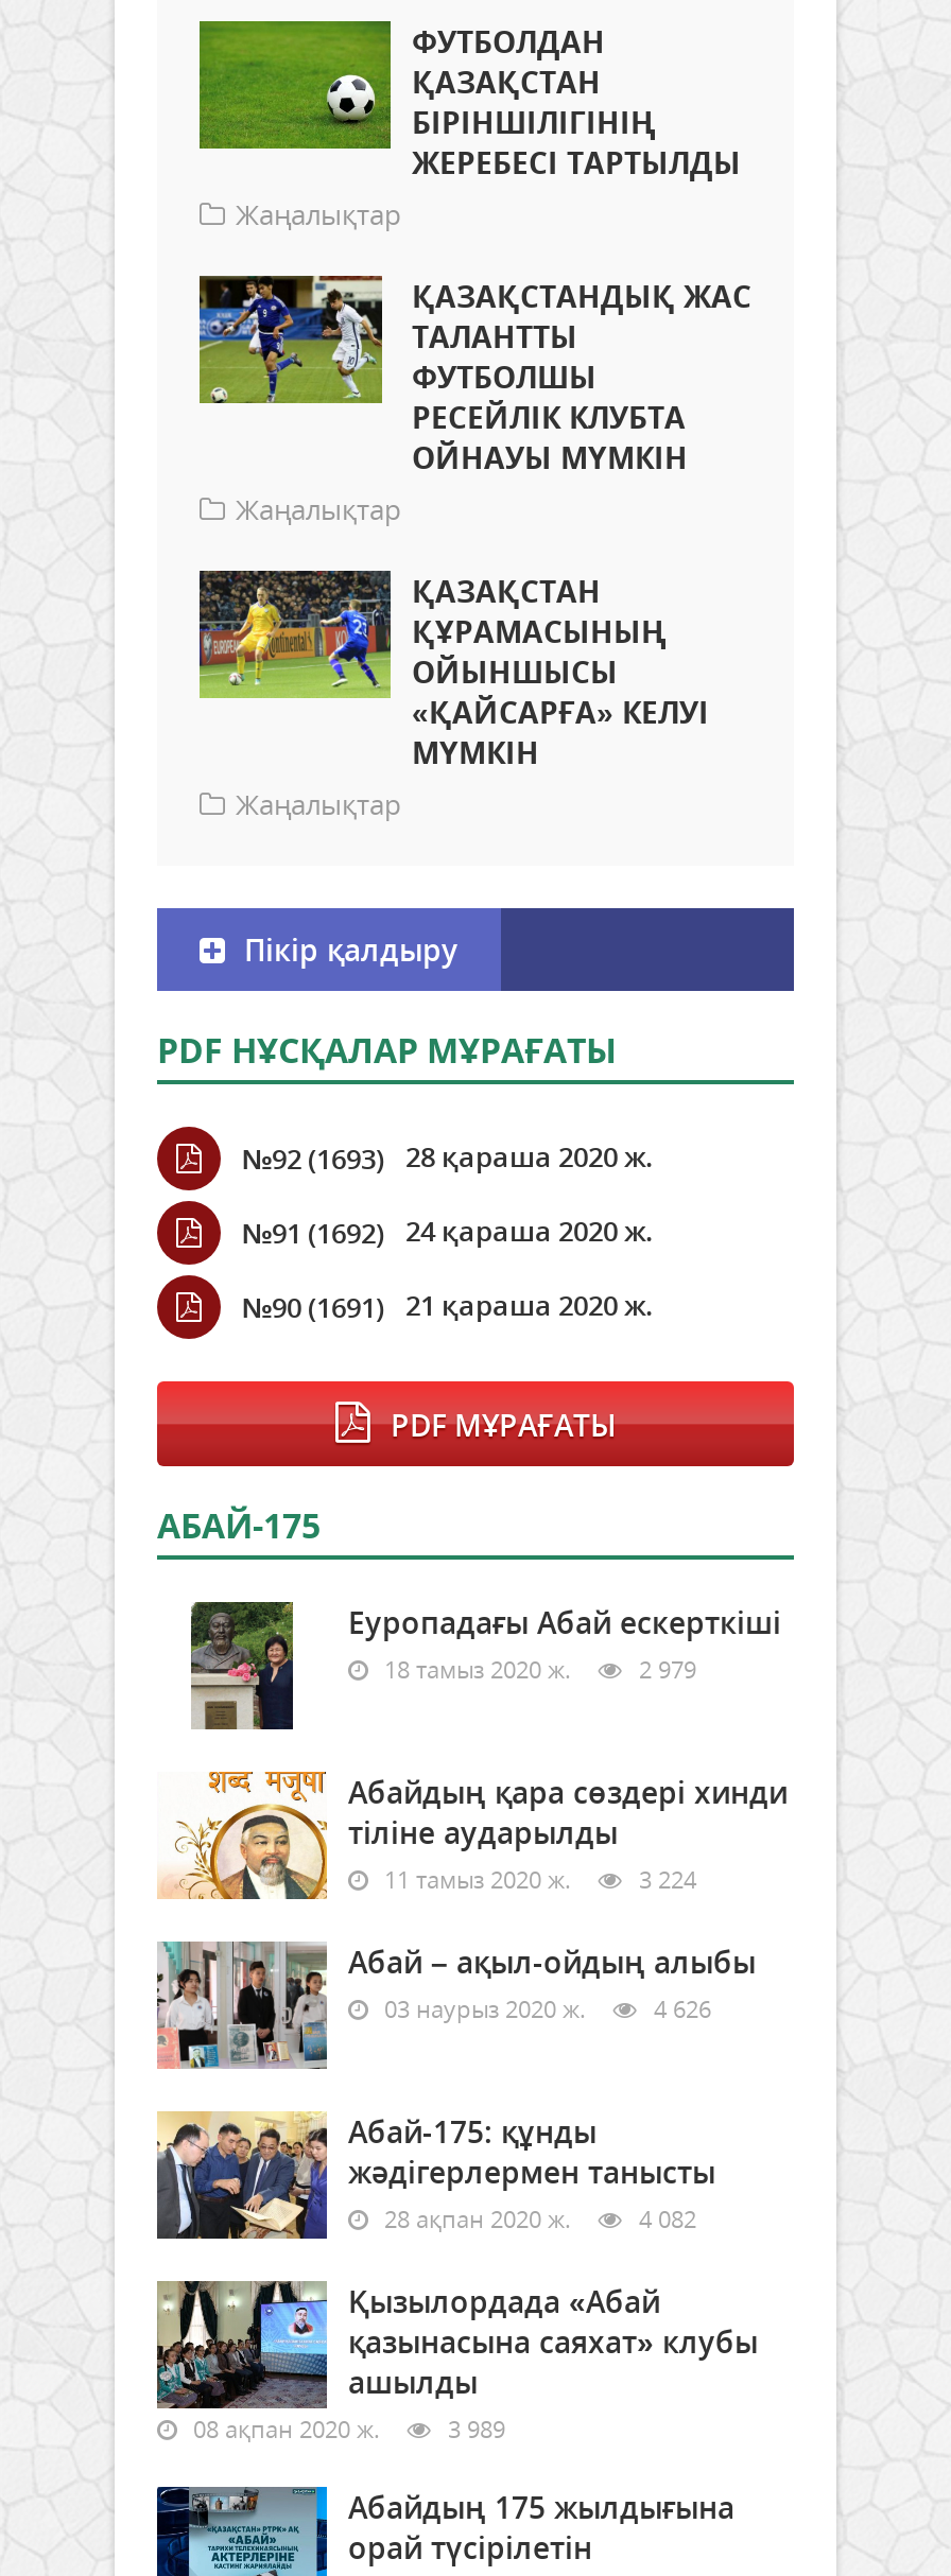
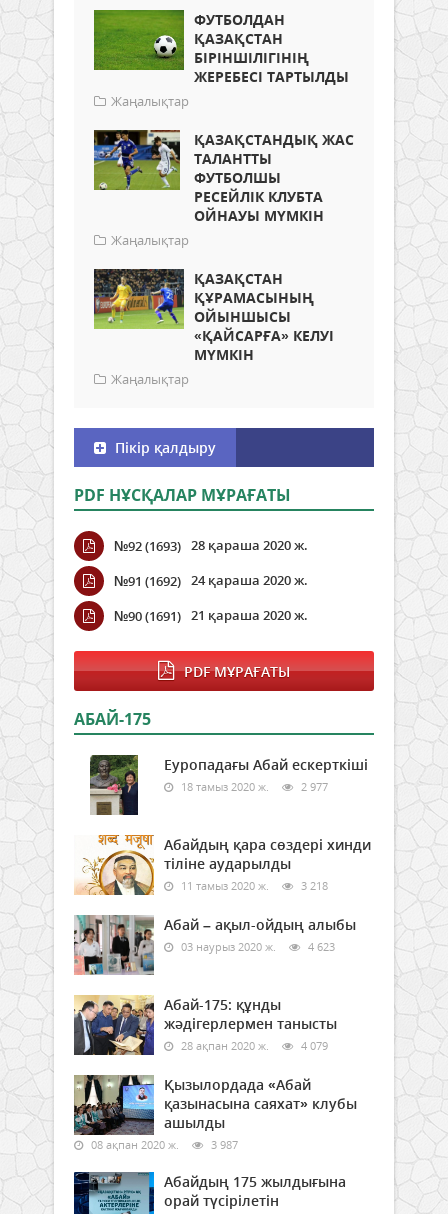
[378,1654,696,1686] 18 тамыз 2020 ж. 2 979 -> [178,779,328,794] 18 тамыз 2020 ж. 2 977
[378,1864,696,1896] 11 тамыз 2020 ж. 3 224 -> [178,878,328,893] 11 тамыз 2020 ж. 3 218
[378,1994,711,2025] 03 наурыз 2020 ж. 4 626 -> [178,939,335,954] 03 наурыз 2020 ж. 4 623
[378,2204,696,2235] 28 ақпан 2020 ж. 4 082 -> [178,1038,328,1053] 28 ақпан 2020 ж. 4 079
[187,2414,505,2446] 08 ақпан 2020 ж. 3 989 -> [88,1137,238,1152] 08 ақпан 2020 ж. 3 987

